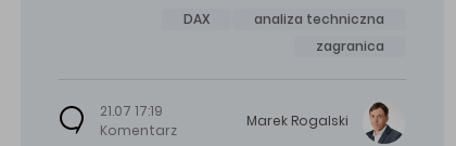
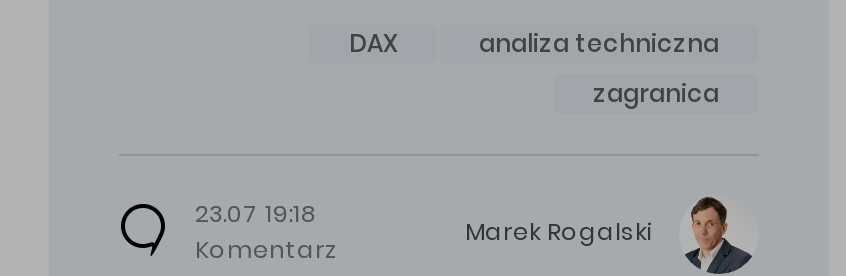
[100,101,163,120] 21.07 17:19 -> [195,195,317,229] 23.07 19:18

